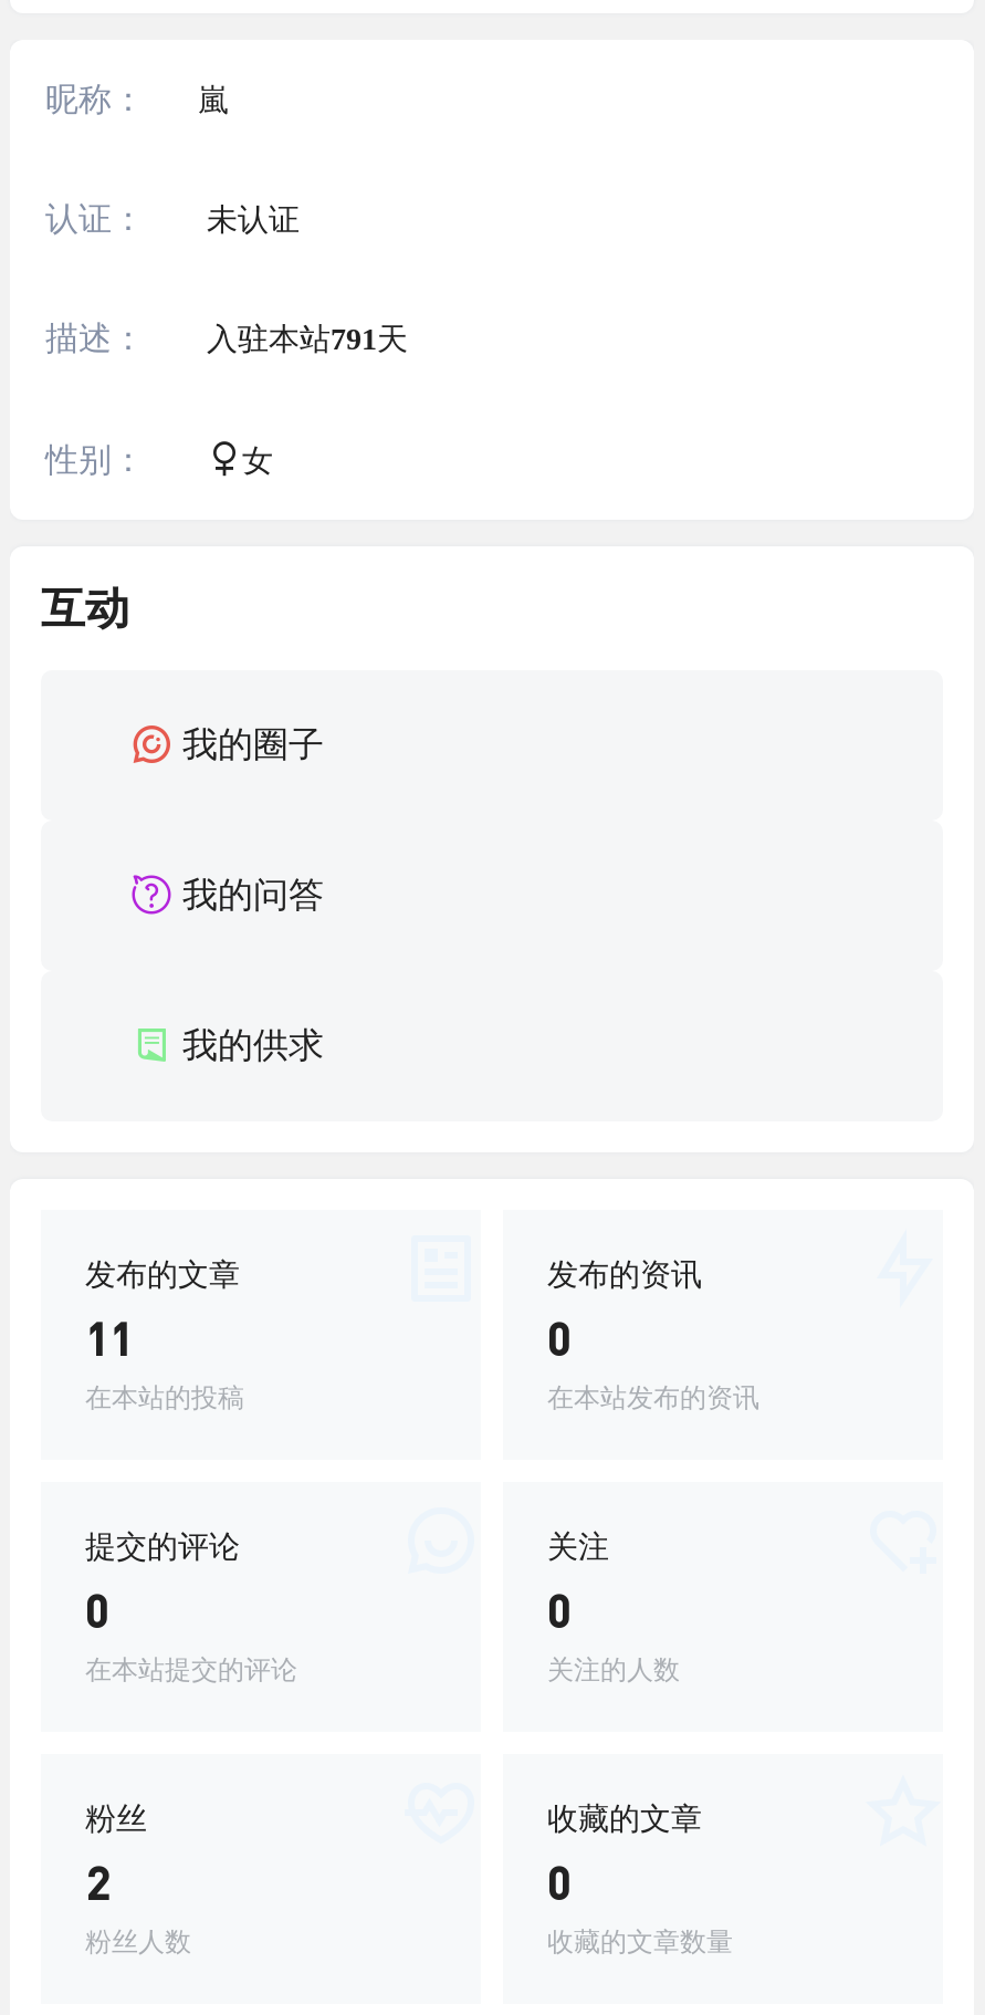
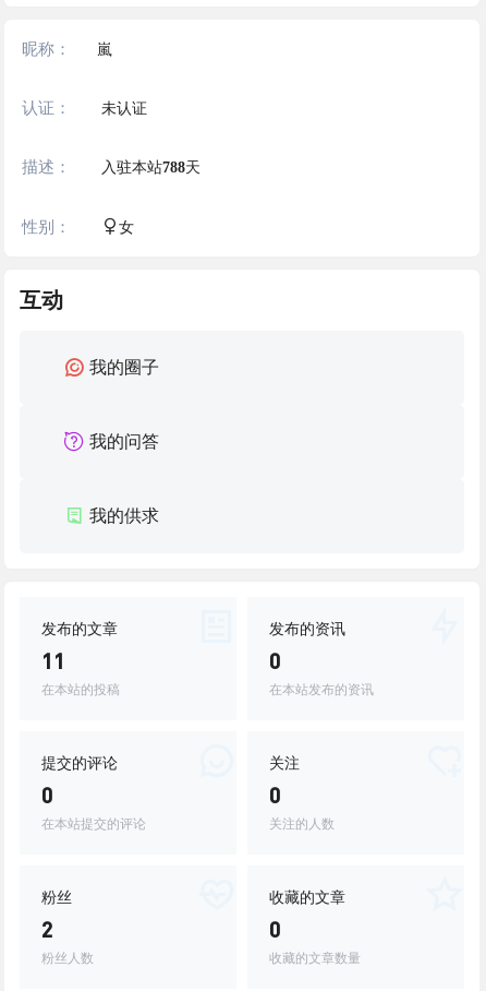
[45,320,408,356] 描述： 入驻本站791天 -> [22,158,201,175] 描述： 入驻本站788天

